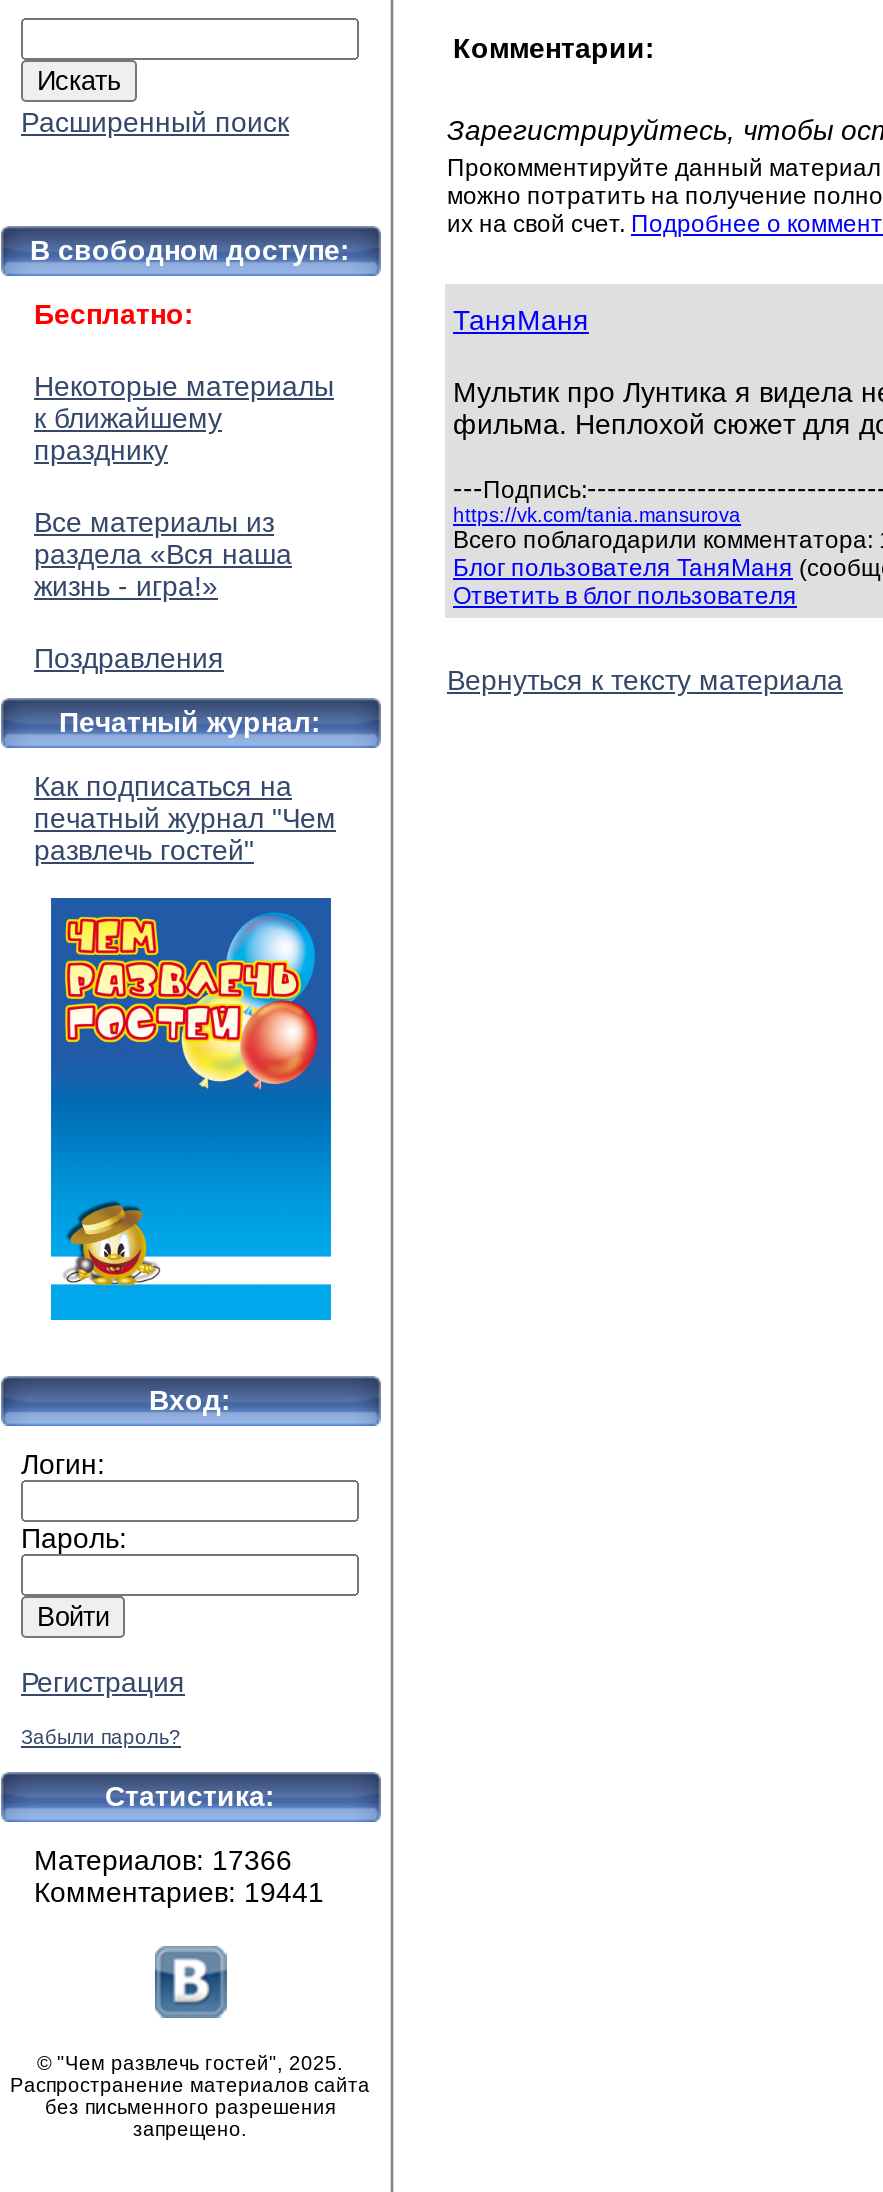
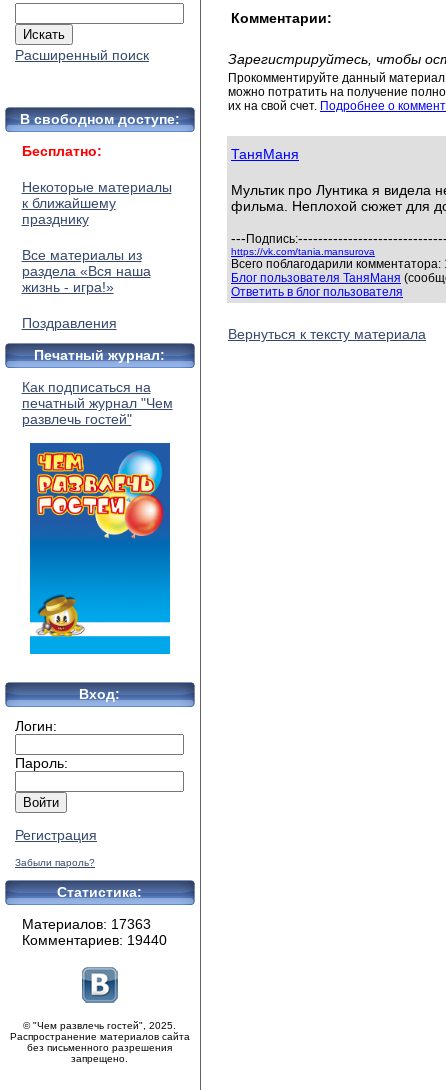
[34,1844,292,1876] Материалов: 17366 -> [21,916,150,932] Материалов: 17363
[34,1876,324,1908] Комментариев: 19441 -> [21,932,166,948] Комментариев: 19440

